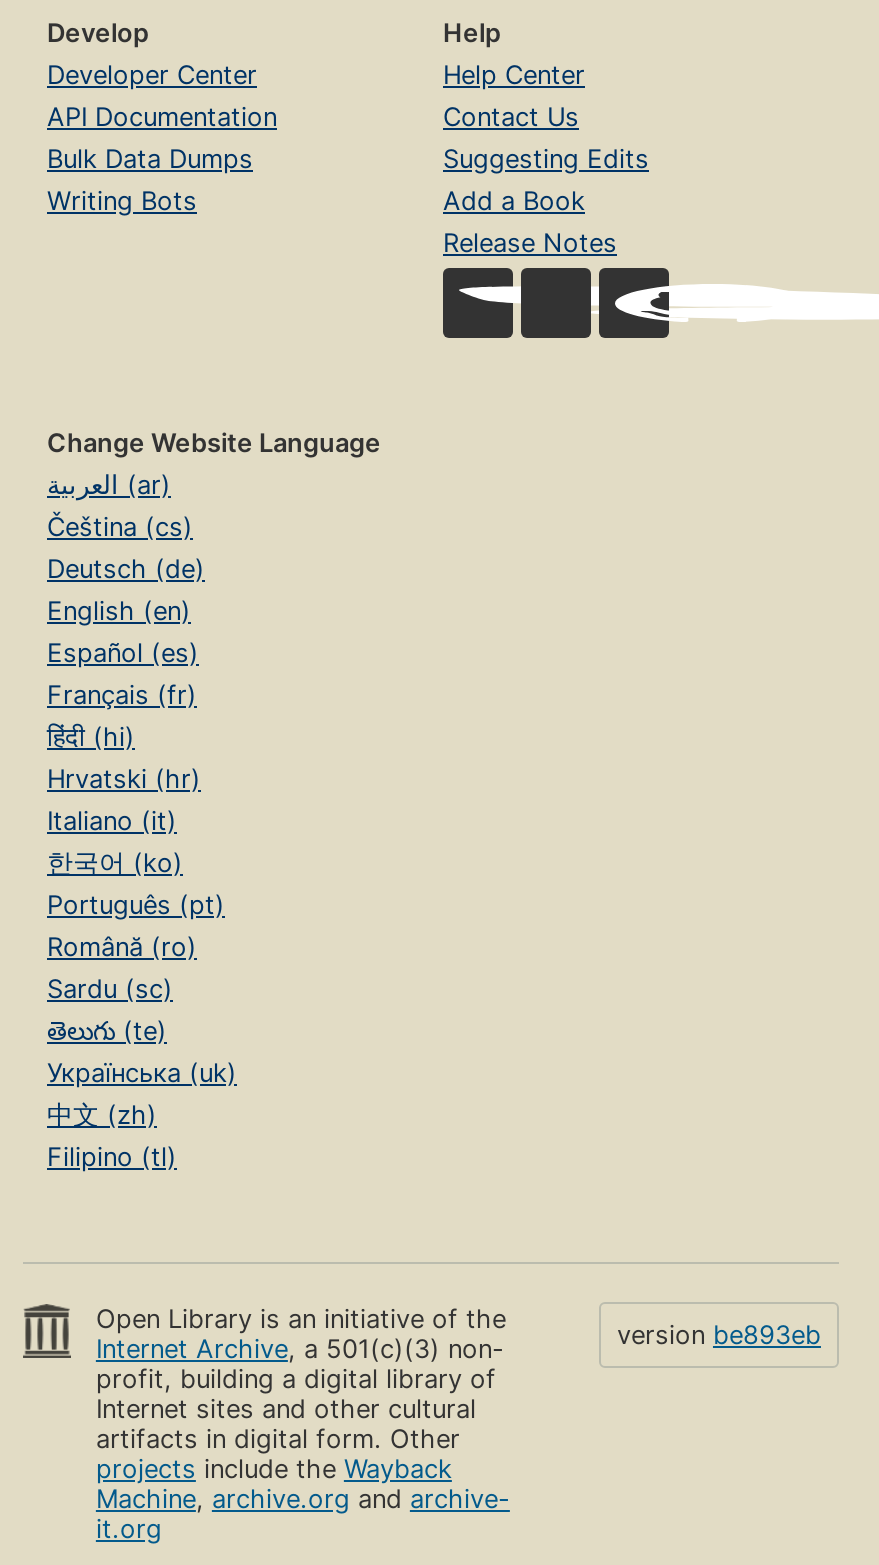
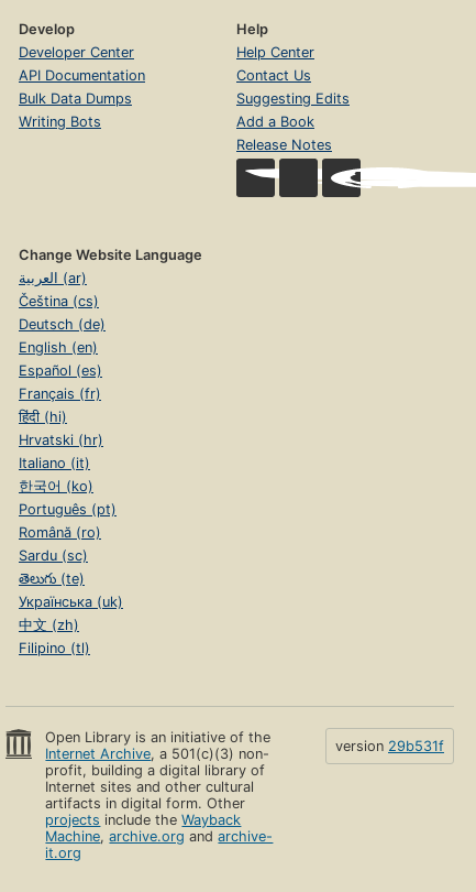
[617,1319,821,1349] version be893eb -> [335,737,444,754] version 29b531f

